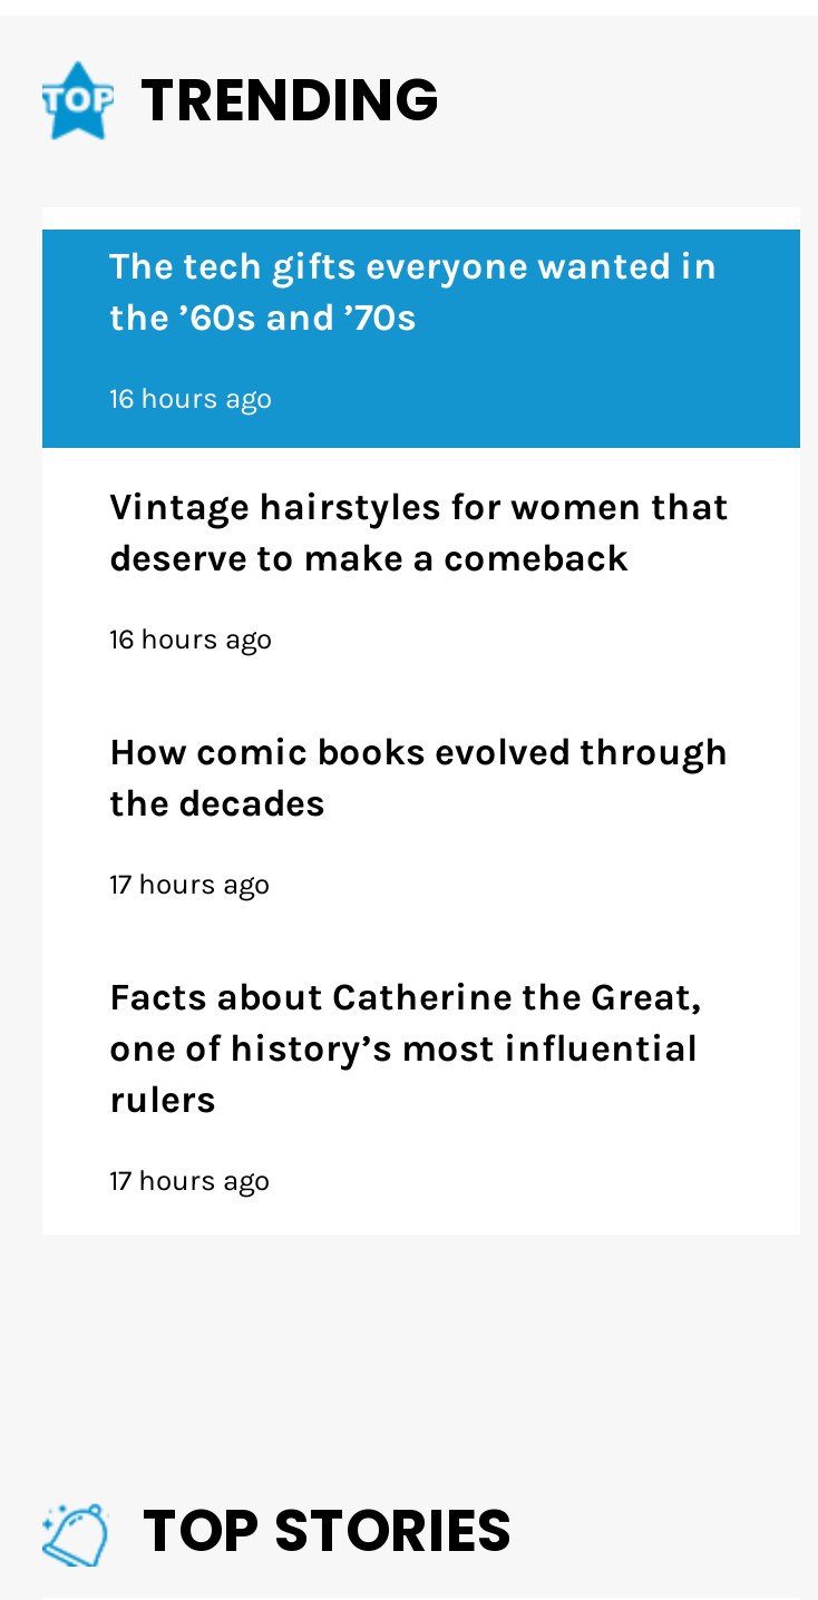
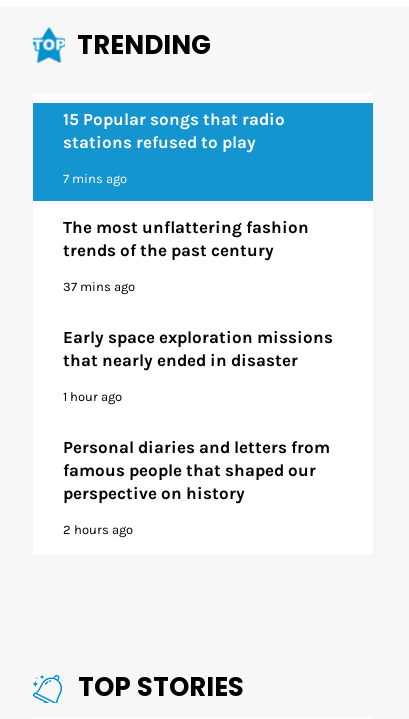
[109,243,718,339] The tech gifts everyone wanted in | the ’60s and ’70s -> [63,109,285,152] 15 Popular songs that radio | stations refused to play
[109,381,272,414] 16 hours ago -> [63,171,127,186] 7 mins ago
[109,484,729,579] Vintage hairstyles for women that | deserve to make a comeback -> [63,217,309,260] The most unflattering fashion | trends of the past century
[109,622,272,655] 16 hours ago -> [63,279,135,294] 37 mins ago
[109,729,729,825] How comic books evolved through | the decades -> [63,327,333,370] Early space exploration missions | that nearly ended in disaster
[109,867,270,900] 17 hours ago -> [63,389,122,404] 1 hour ago
[109,974,700,1121] Facts about Catherine the Great, | one of history’s most influential | rulers -> [63,437,330,503] Personal diaries and letters from | famous people that shaped our | perspective on history
[109,1163,270,1197] 17 hours ago -> [63,522,133,537] 2 hours ago

